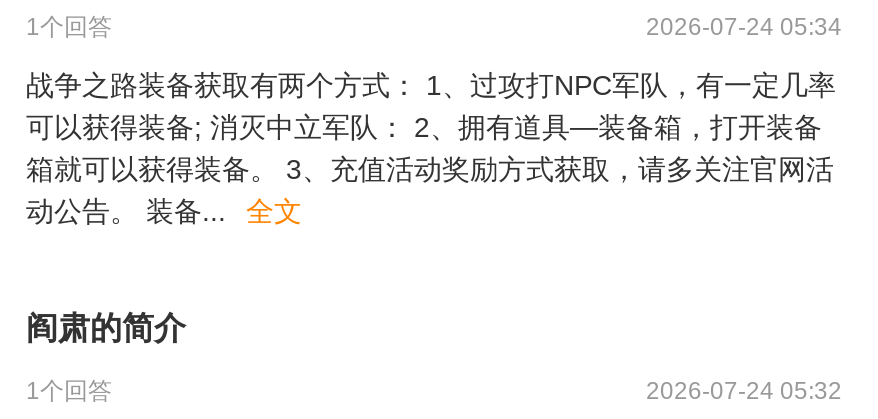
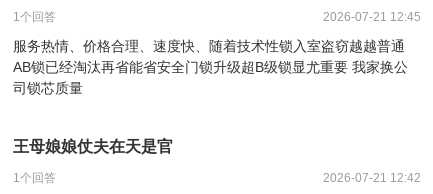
[646,13,842,41] 2026-07-24 05:34 -> [323,10,421,24] 2026-07-21 12:45
[26,69,836,227] 战争之路装备获取有两个方式： 1、过攻打NPC军队，有一定几率 | 可以获得装备; 消灭中立军队： 2、拥有道具—装备箱，打开装备 | 箱就可以获得装备。 3、充值活动奖励方式获取，请多关注官网活 | 动公告。 装备... | 全文 -> [13,38,408,96] 服务热情、价格合理、速度快、随着技术性锁入室盗窃越越普通 | AB锁已经淘汰再省能省安全门锁升级超B级锁显尤重要 我家换公 | 司锁芯质量
[26,311,186,345] 阎肃的简介 -> [13,138,173,155] 王母娘娘仗夫在天是官
[646,377,842,405] 2026-07-24 05:32 -> [323,171,421,185] 2026-07-21 12:42

